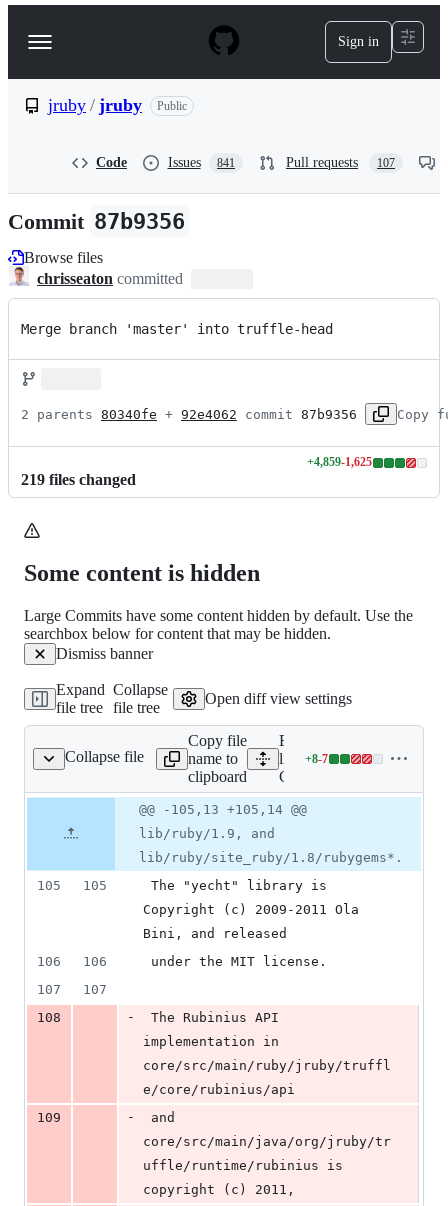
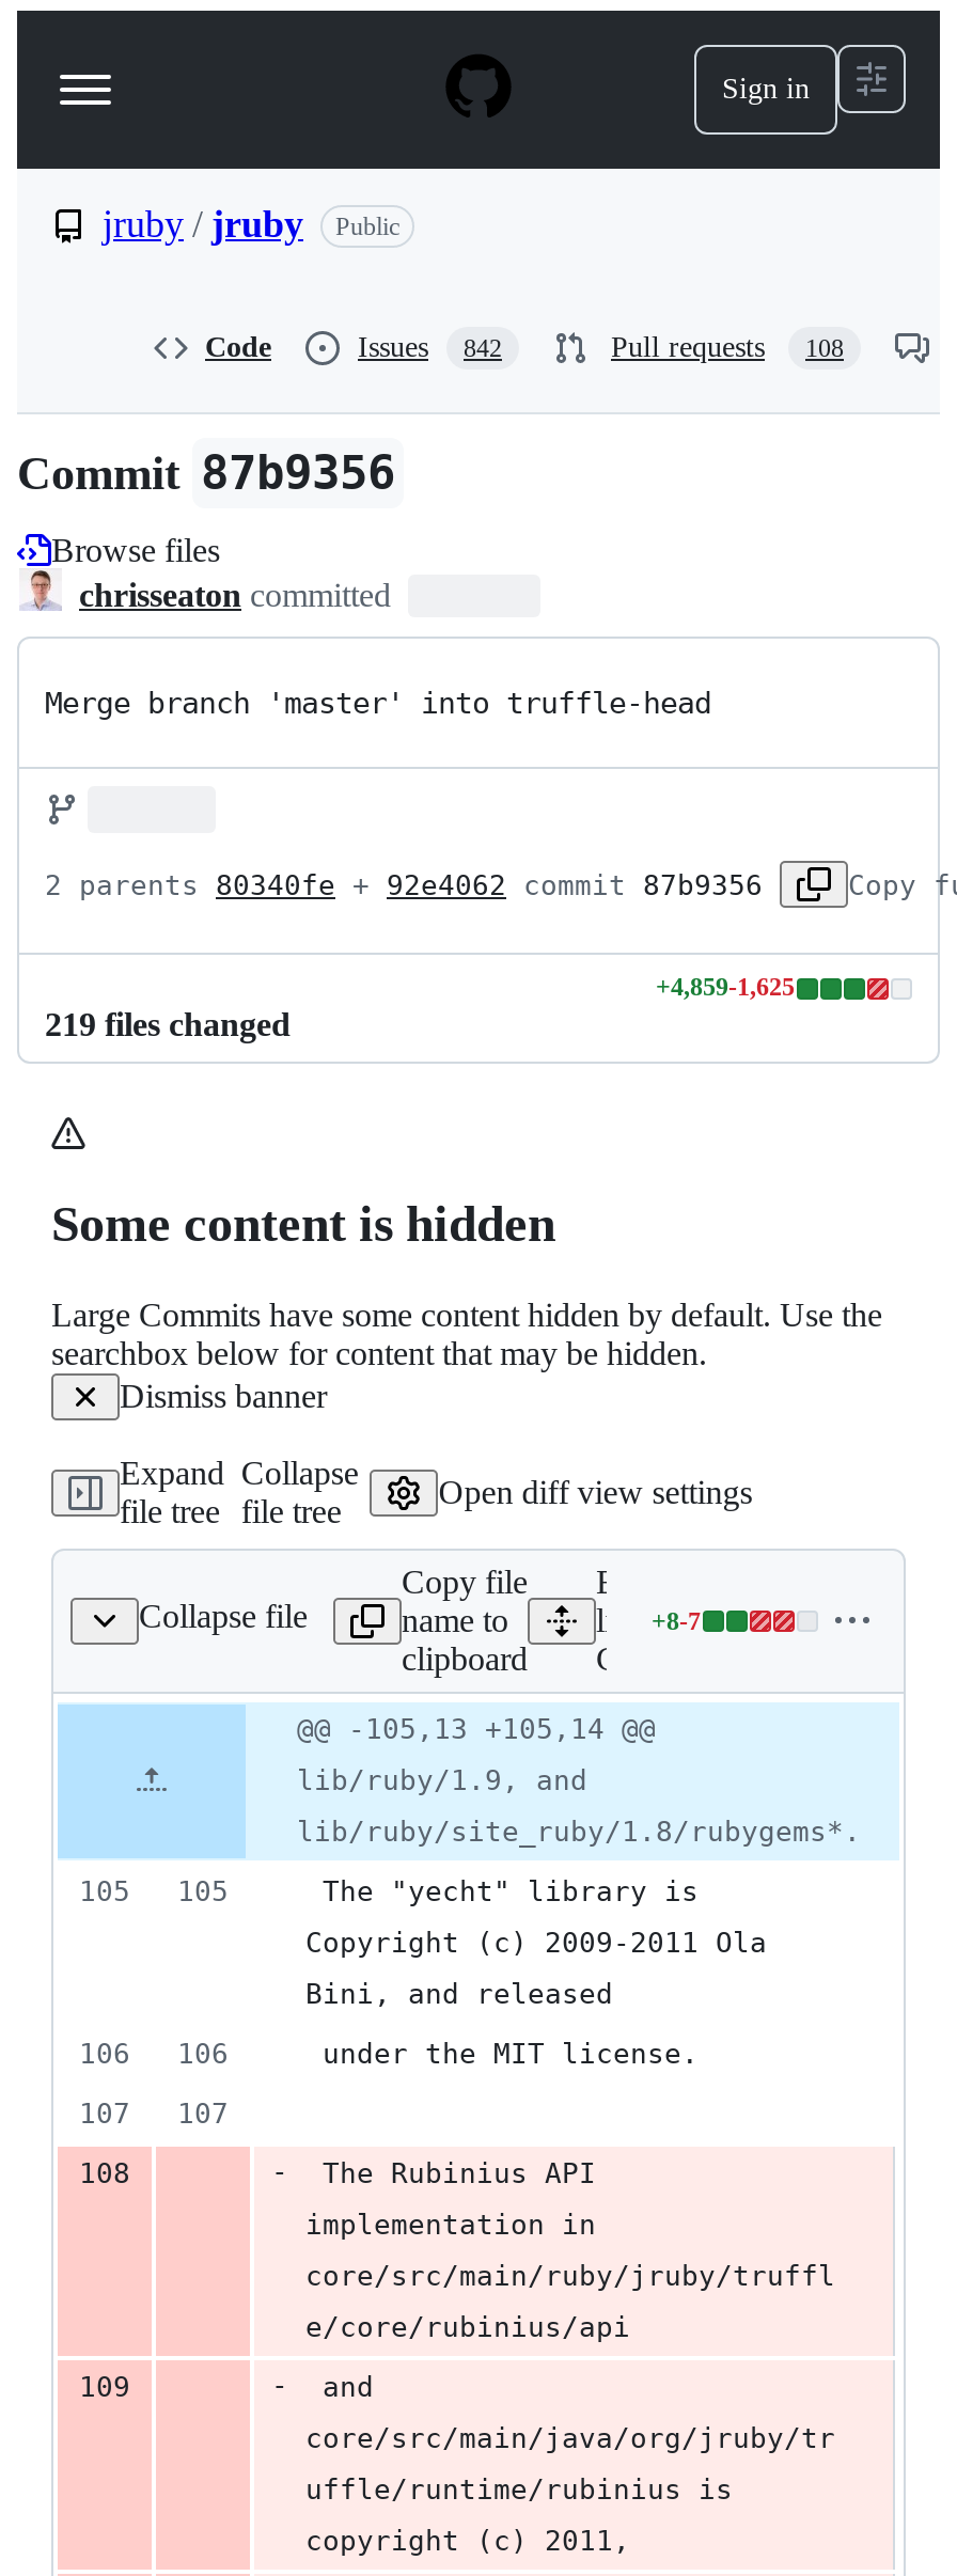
[167,155,235,170] Issues 841 -> [358,331,502,363] Issues 842
[286,155,395,170] Pull requests 107 -> [611,331,844,363] Pull requests 108

